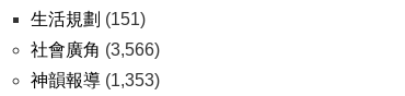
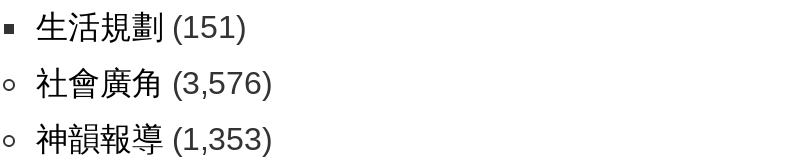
[31,40,160,59] 社會廣角(3,566) -> [36,66,272,100] 社會廣角(3,576)

